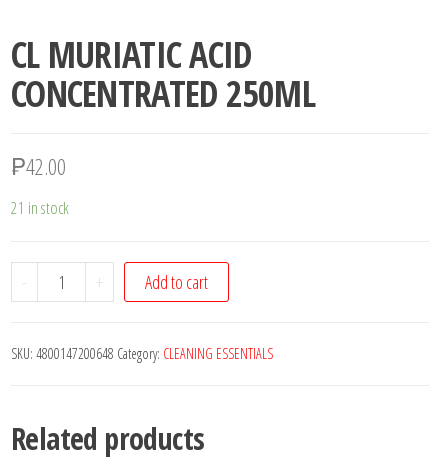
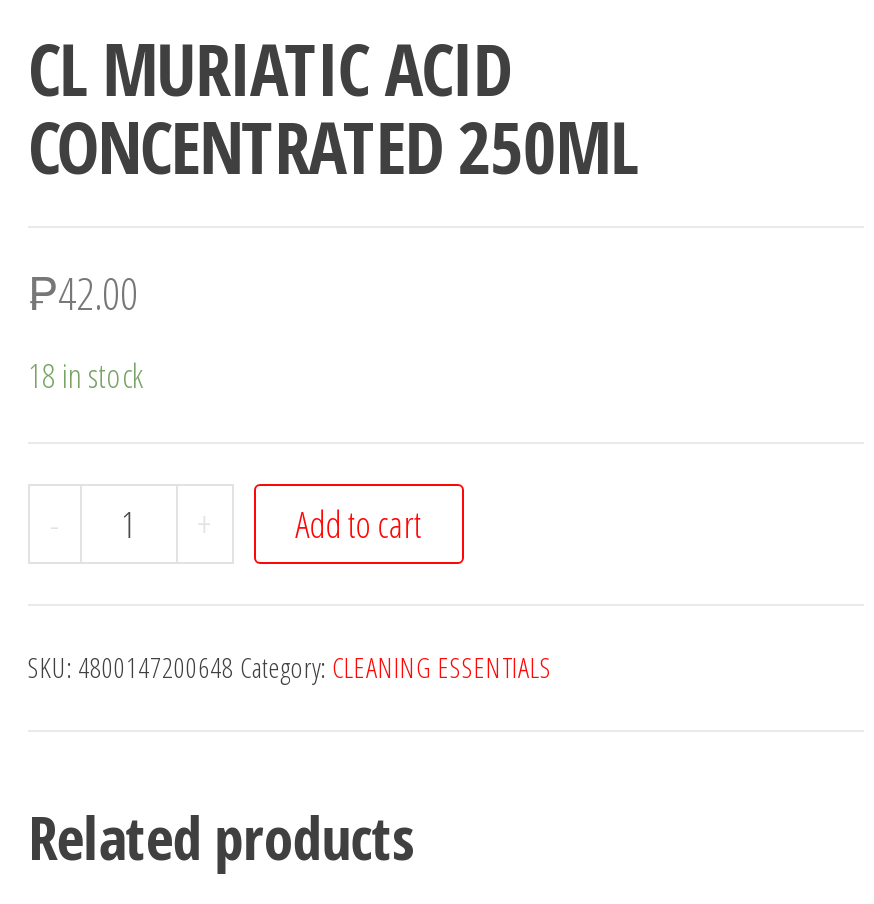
[11,196,69,219] 21 in stock -> [28,351,144,397] 18 in stock

